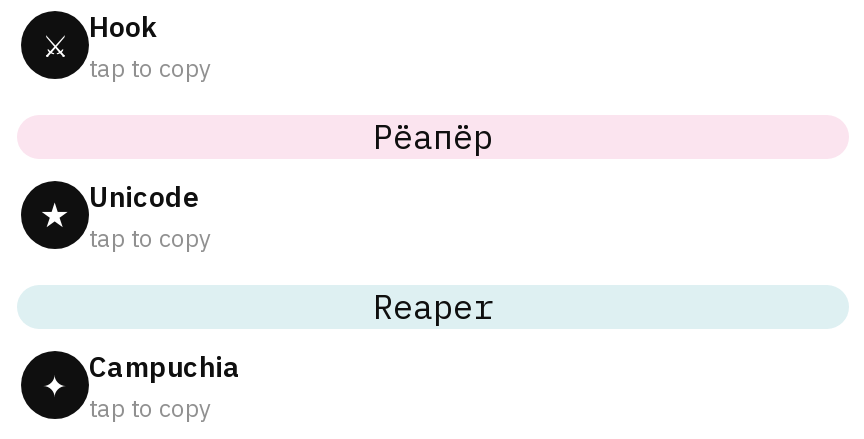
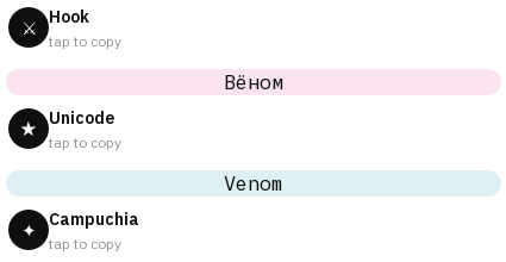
[373,115,493,159] Рёапёр -> [224,69,283,95] Вёном
[373,285,493,329] Reaper -> [224,170,283,196] Venom

